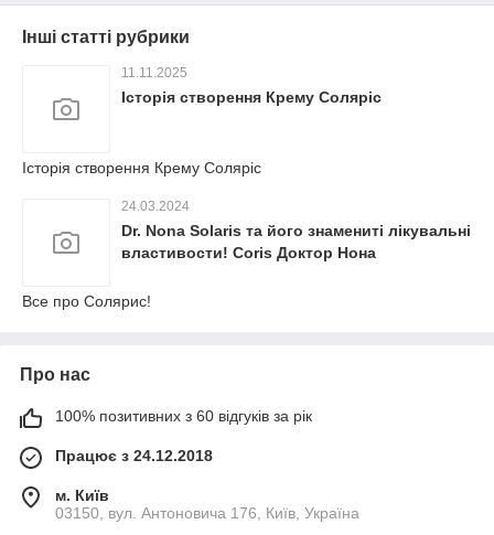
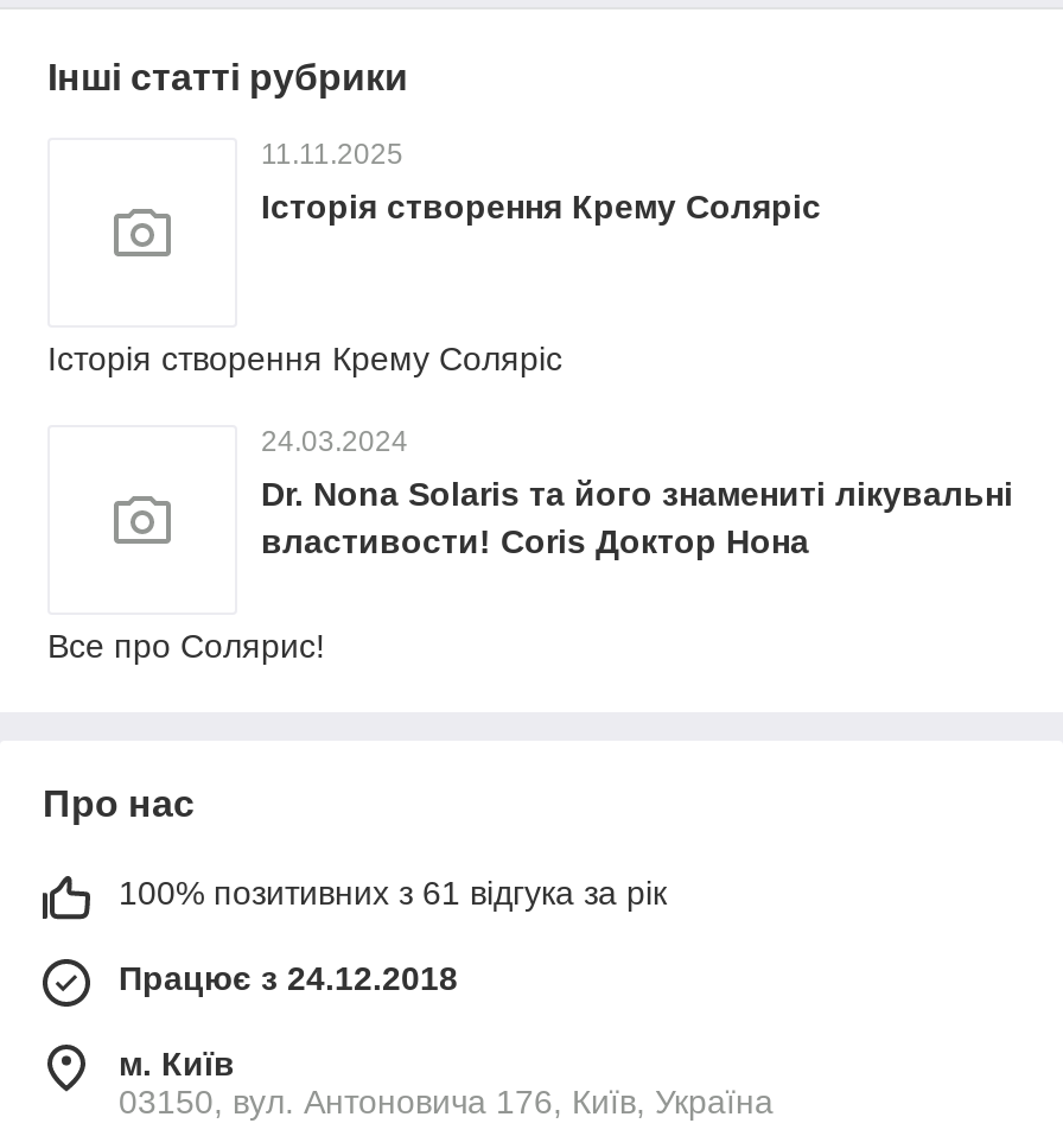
[55,407,312,425] 100% позитивних з 60 відгуків за рік -> [119,874,667,912] 100% позитивних з 61 відгука за рік

